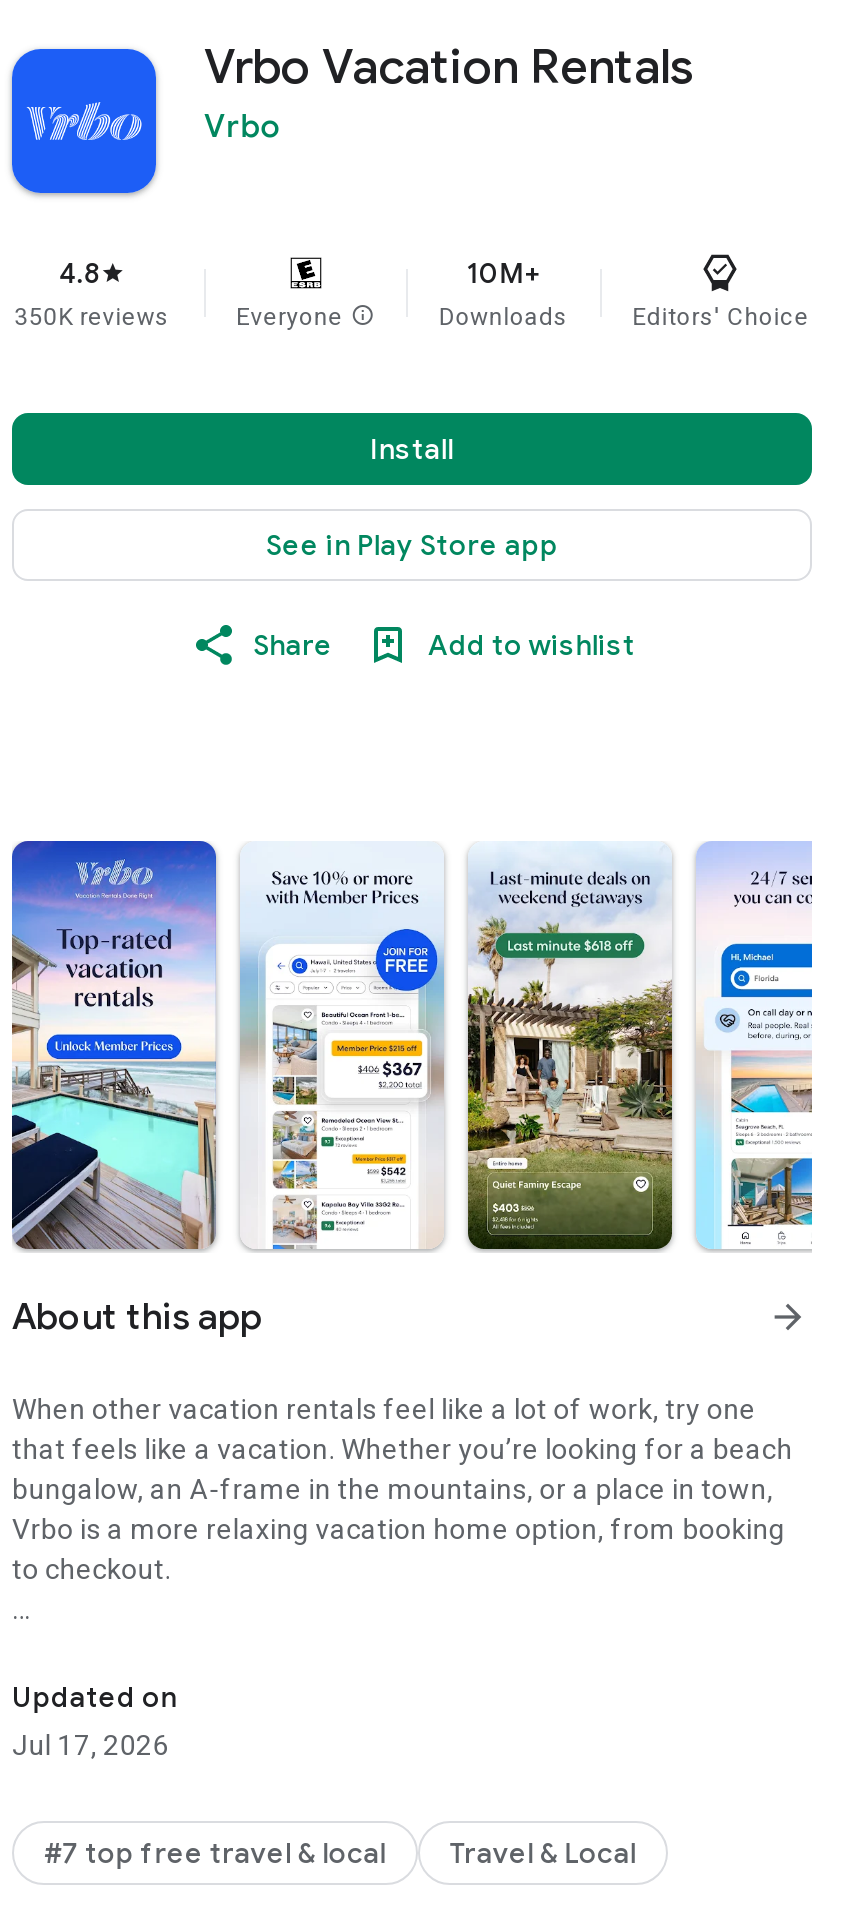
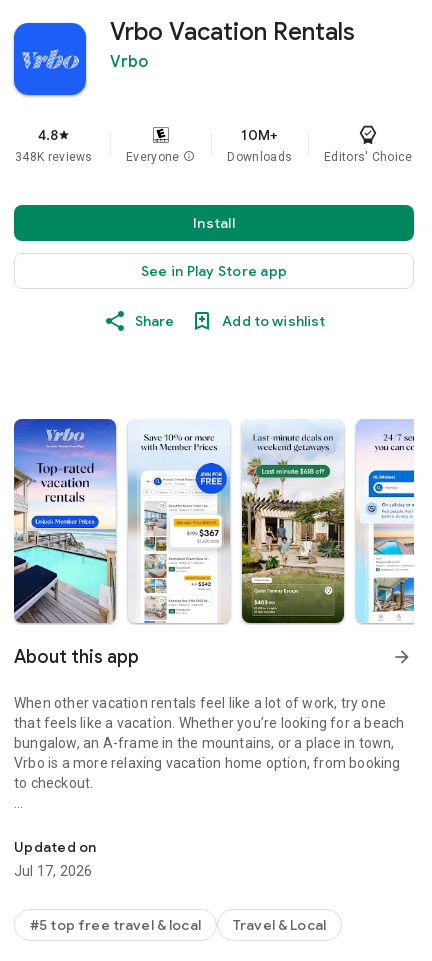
[14,303,170,331] 350K reviews -> [15,150,93,164] 348K reviews
[44,1835,386,1871] #7 top free travel & local -> [30,916,201,934] #5 top free travel & local

